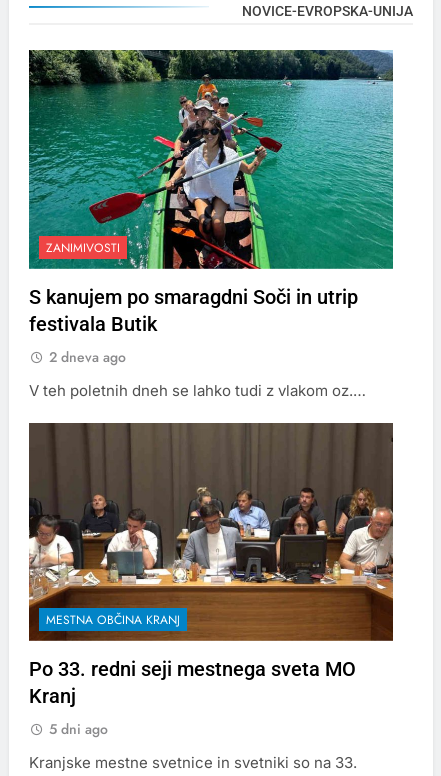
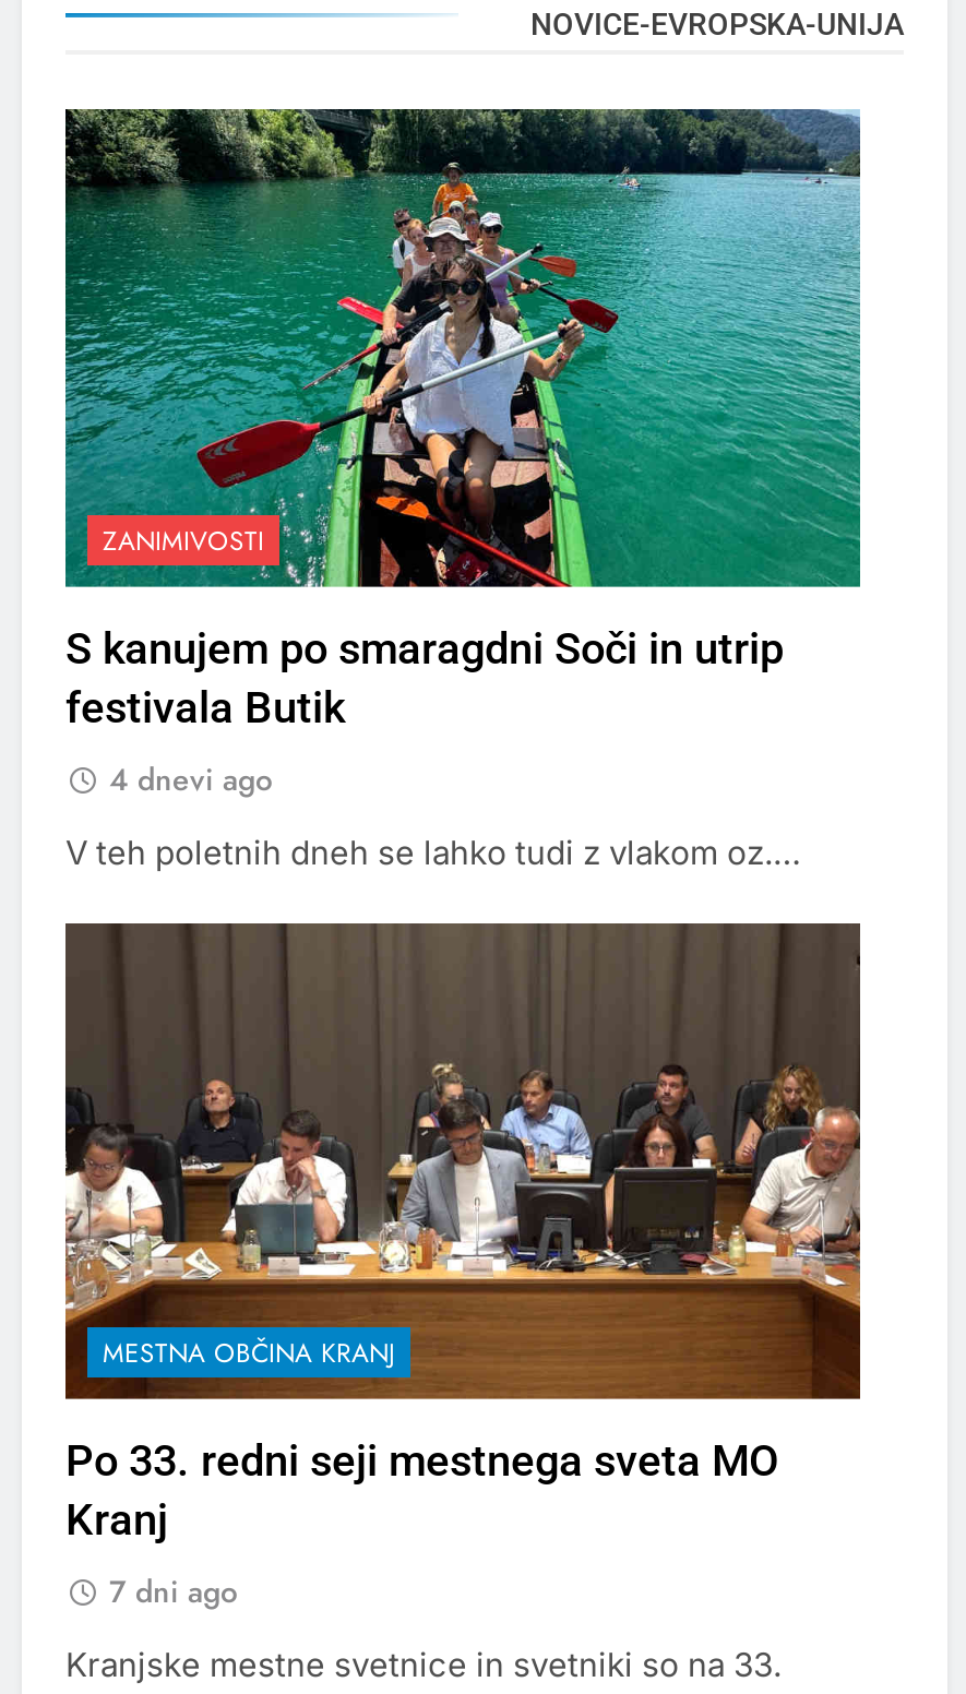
[49,346,126,366] 2 dneva ago -> [109,756,273,800] 4 dnevi ago
[49,719,108,739] 5 dni ago -> [109,1569,238,1613] 7 dni ago

